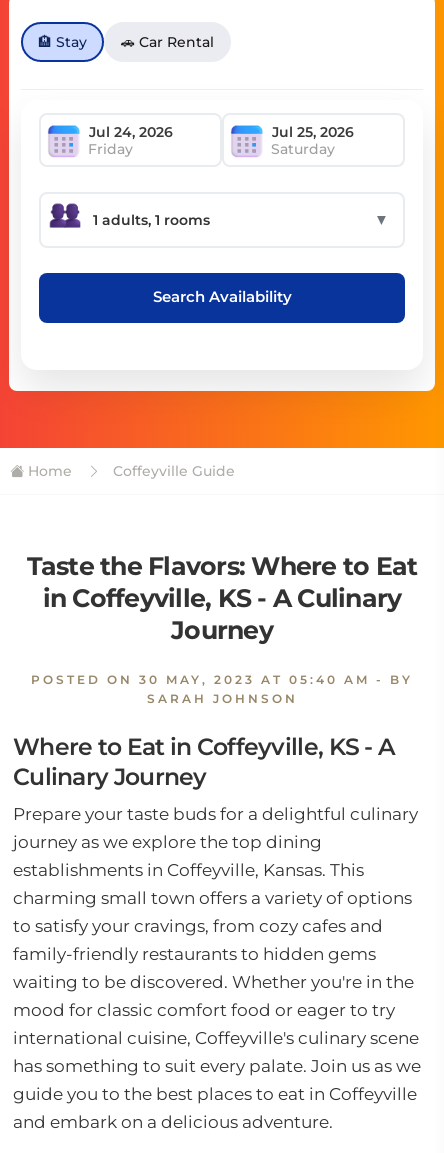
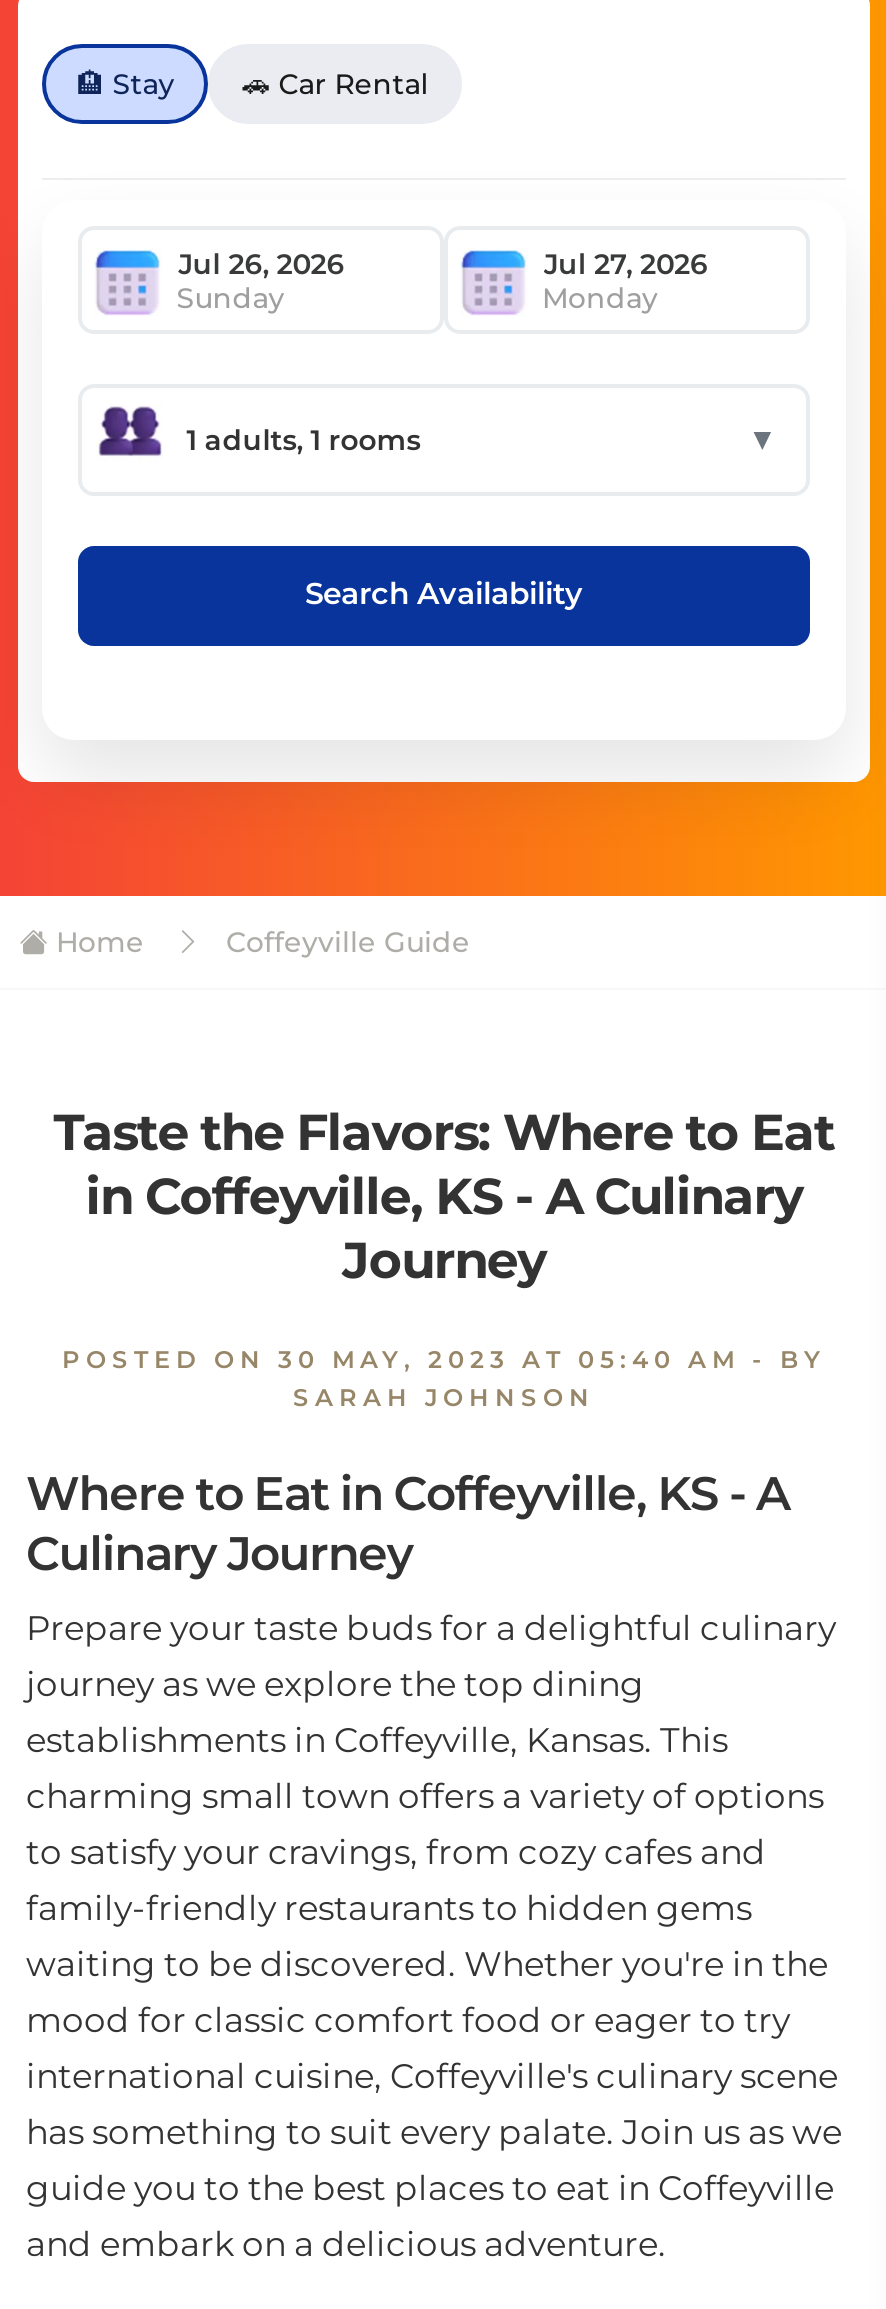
[88,140,335,158] Friday | Saturday -> [176,280,658,316] Sunday | Monday

